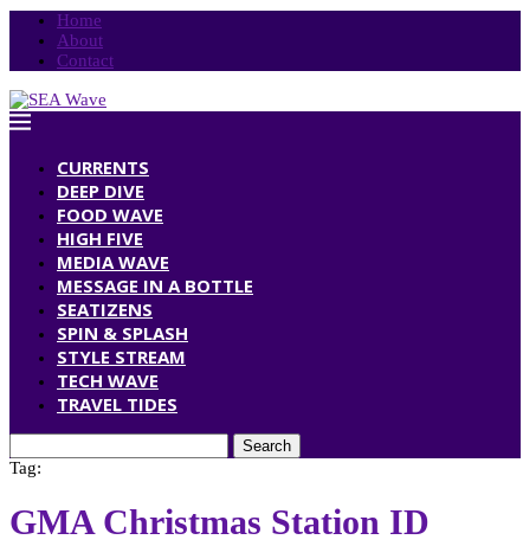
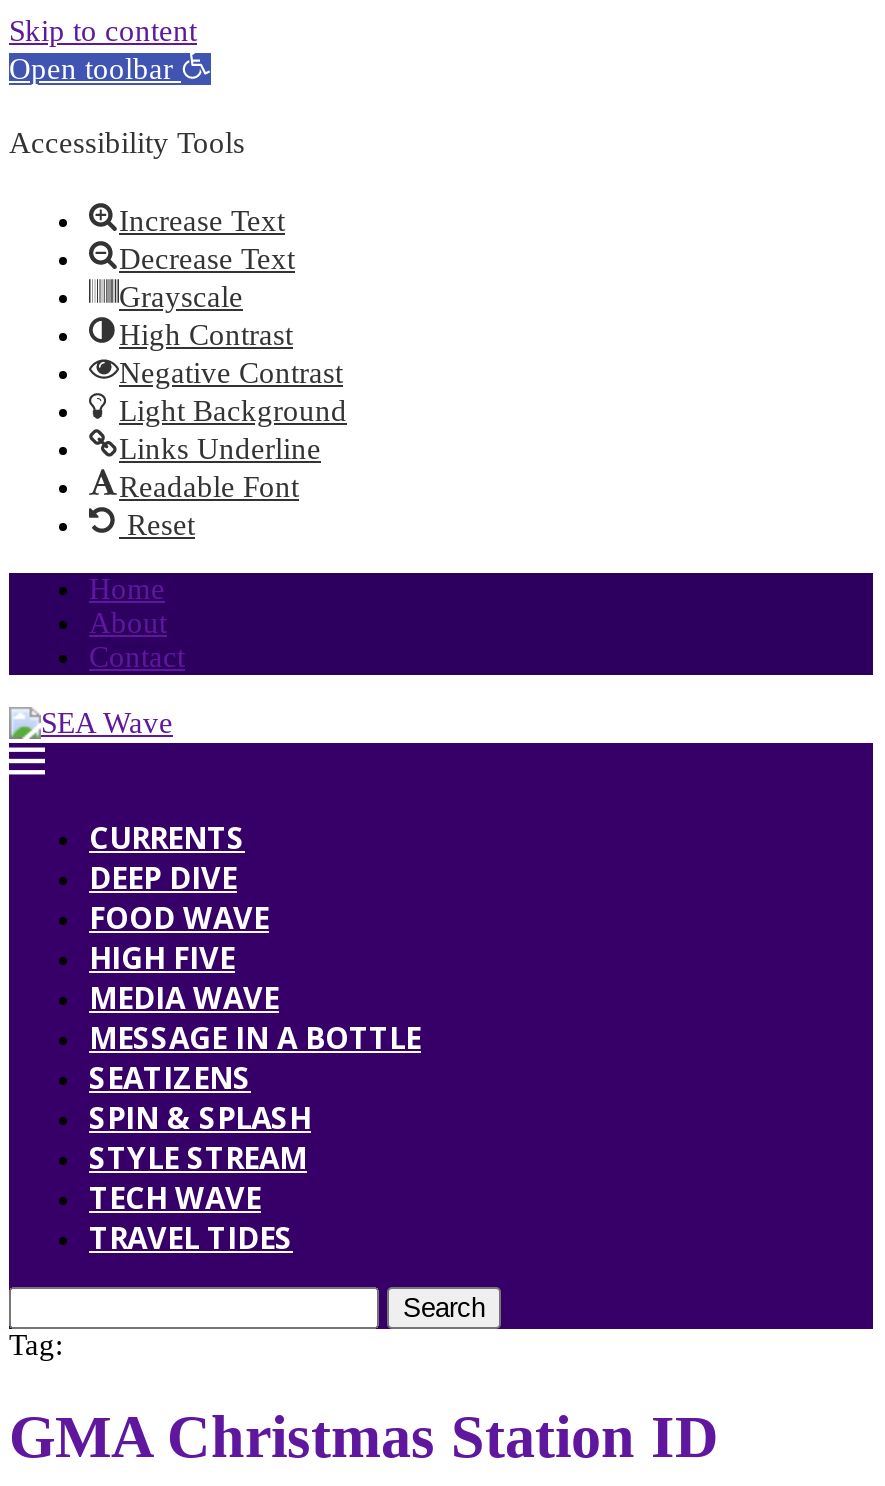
none -> [9,15,347,541] Skip to content | Open toolbar | Accessibility Tools | Increase Text | Decrease Text | Grayscale | High Contrast | Negative Contrast | Light Background | Links Underline | Readable Font | Reset

